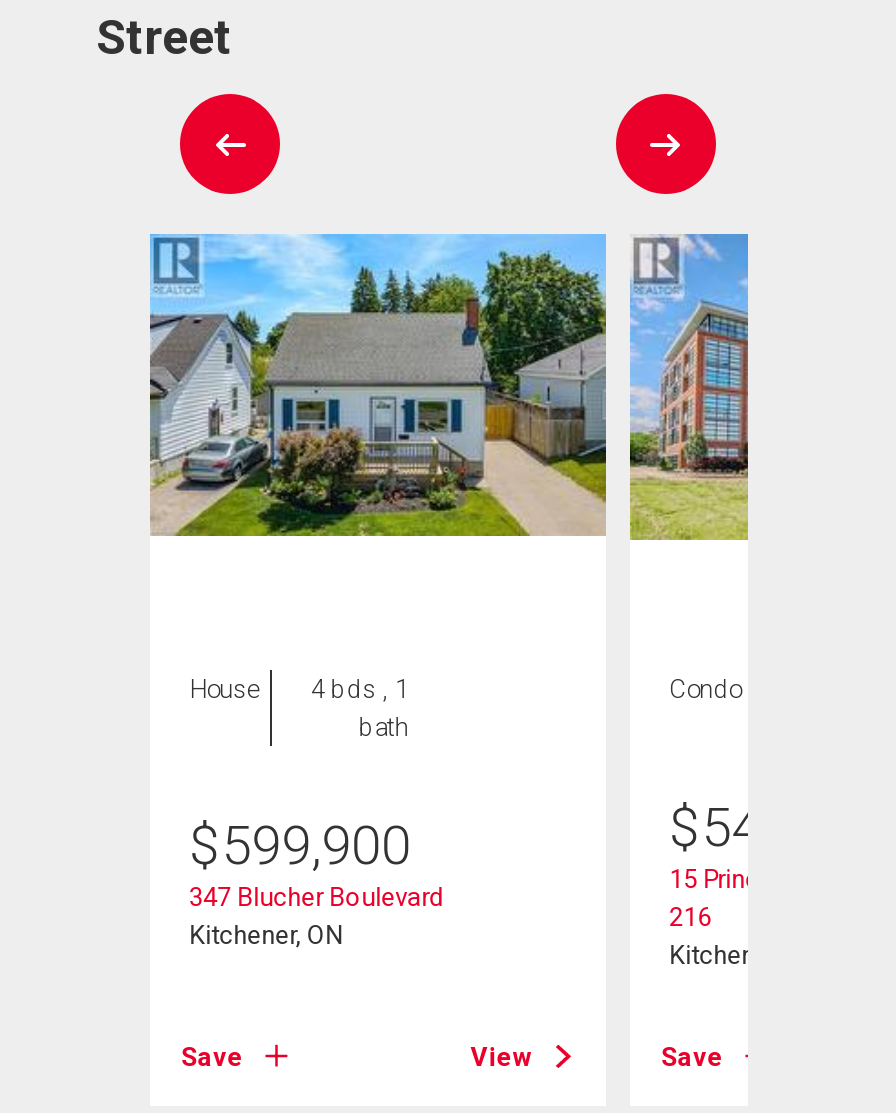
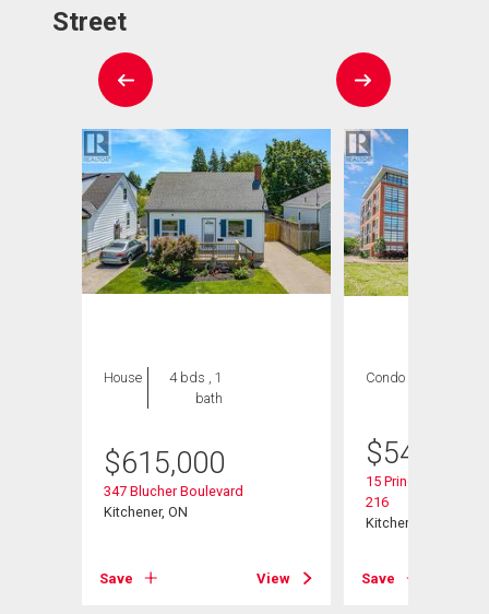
[189,814,411,878] $599,900 -> [103,446,224,481] $615,000

